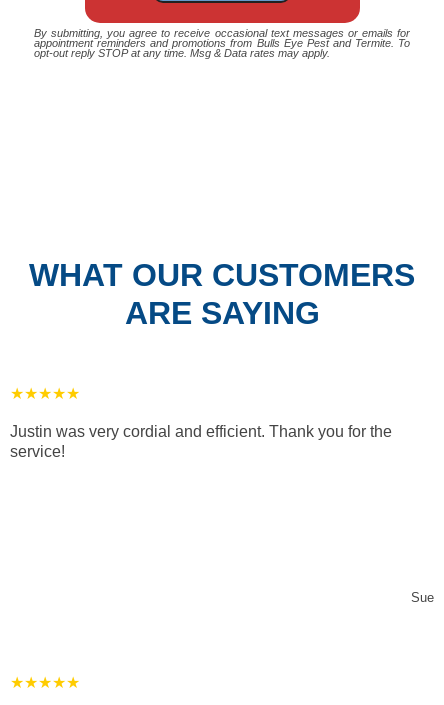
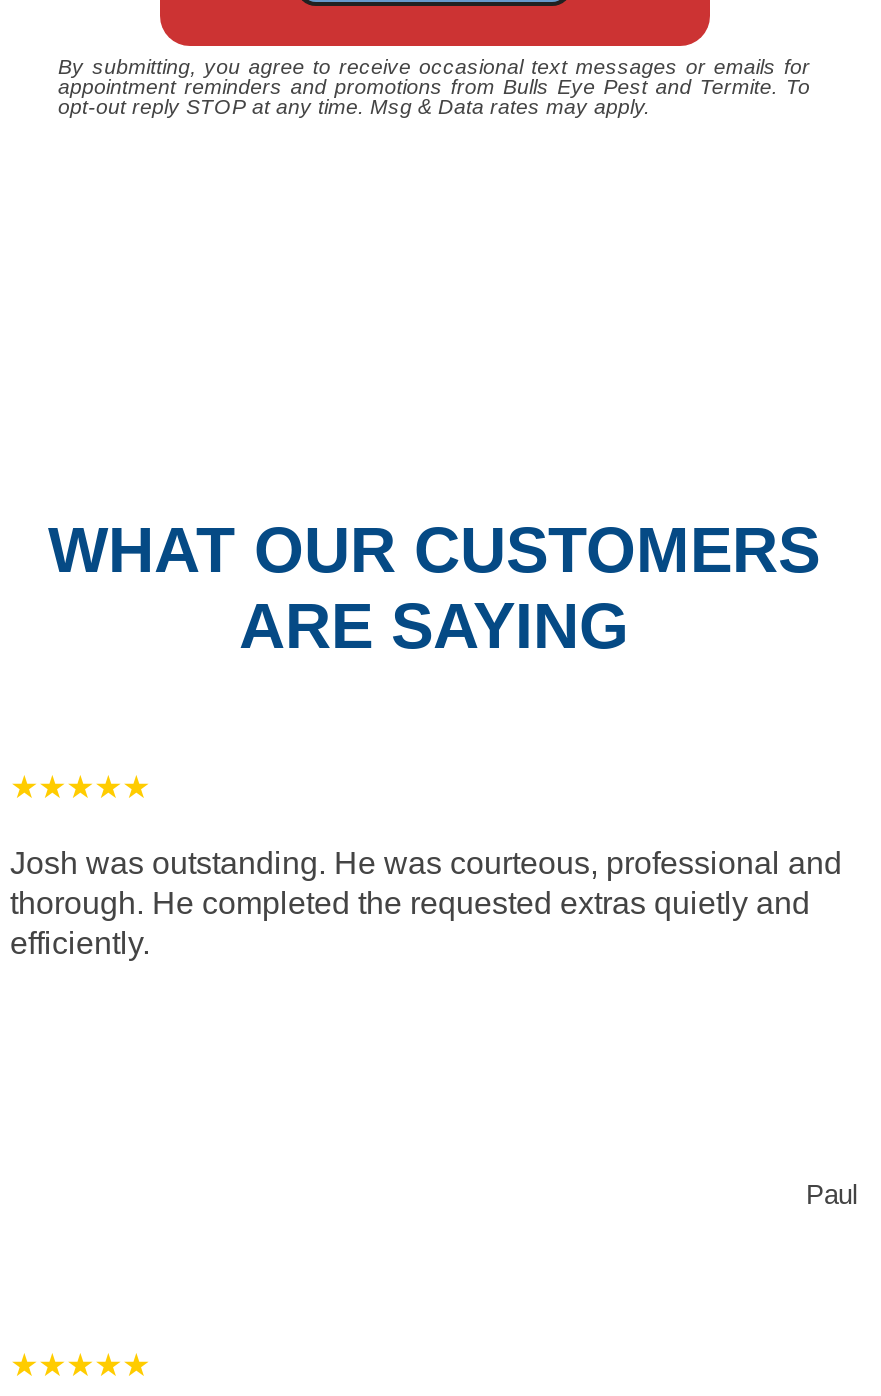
[10,423,392,460] Justin was very cordial and efficient. Thank you for the | service! -> [10,846,842,960] Josh was outstanding. He was courteous, professional and | thorough. He completed the requested extras quietly and | efficiently.
[411,590,434,605] Sue -> [806,1180,858,1210] Paul

